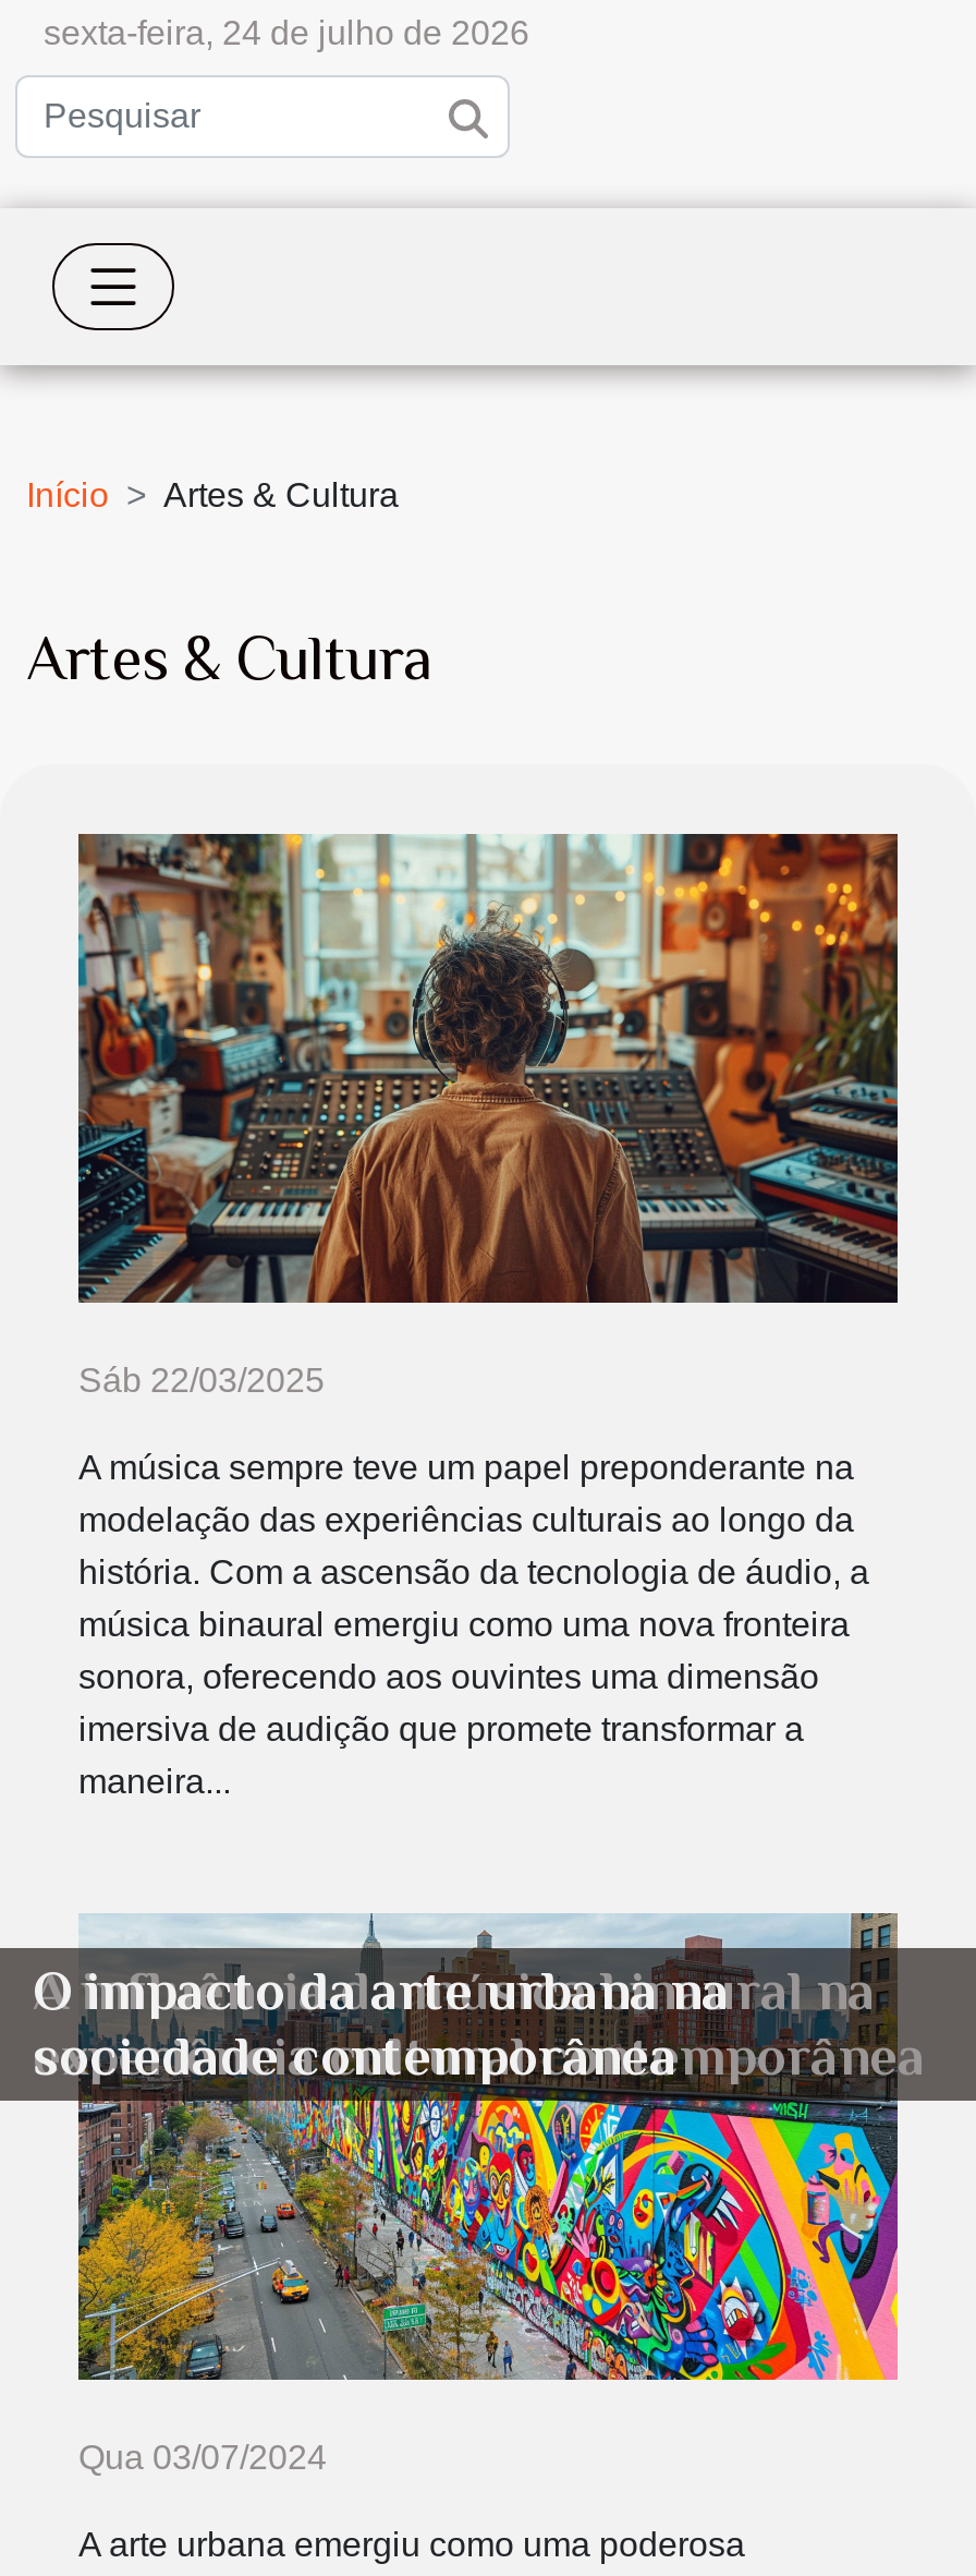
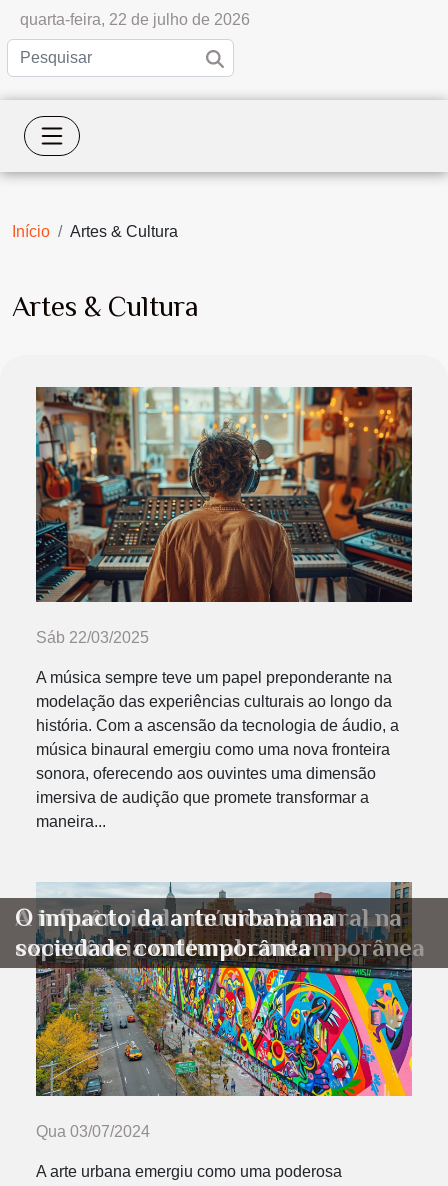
[44,14,529,51] sexta-feira, 24 de julho de 2026 -> [20,11,250,28] quarta-feira, 22 de julho de 2026

